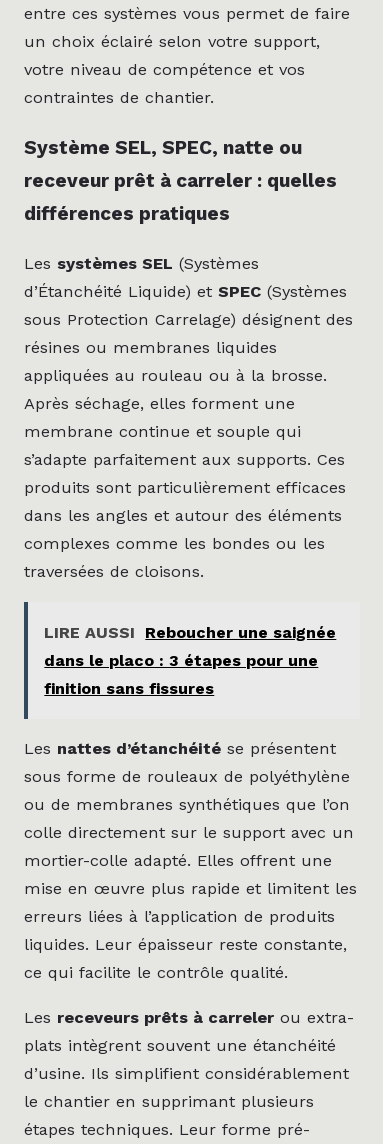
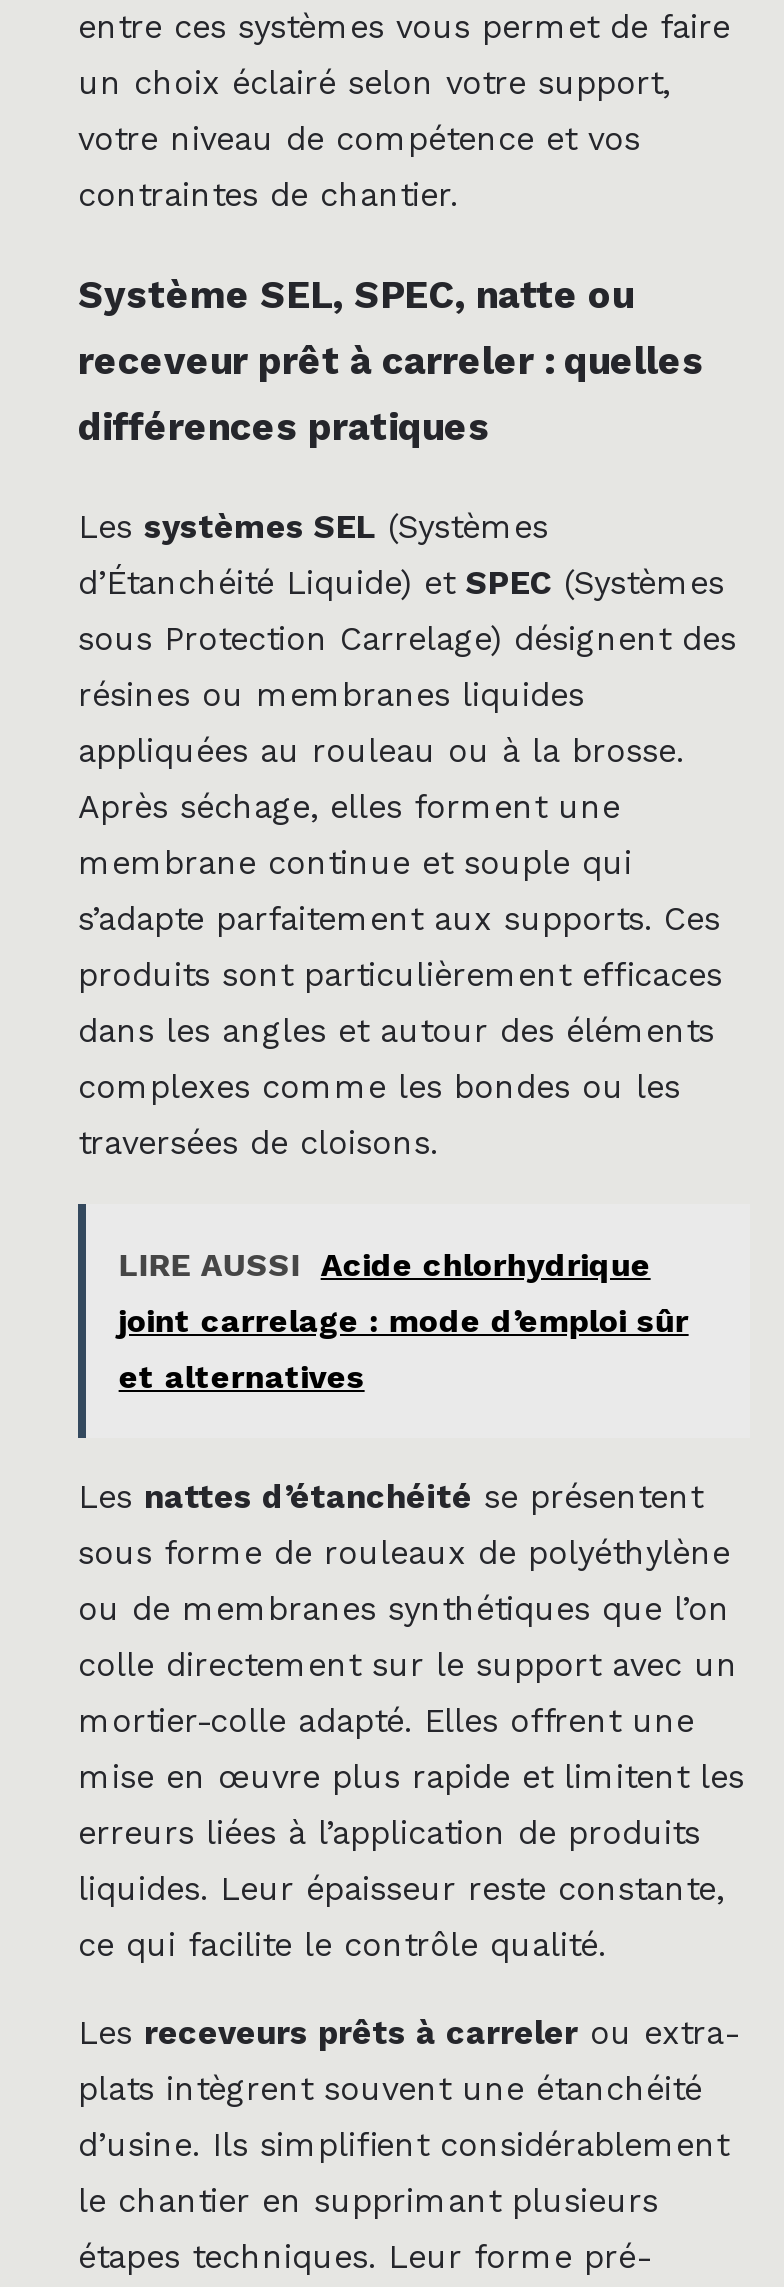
[44,623,336,642] LIRE AUSSI Reboucher une saignée -> [119,1246,651,1284] LIRE AUSSI Acide chlorhydrique
[44,651,318,670] dans le placo : 3 étapes pour une -> [119,1302,689,1340] joint carrelage : mode d’emploi sûr
[44,679,214,698] finition sans fissures -> [119,1358,365,1396] et alternatives

